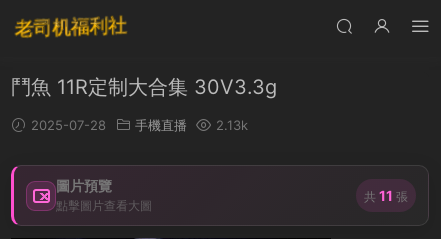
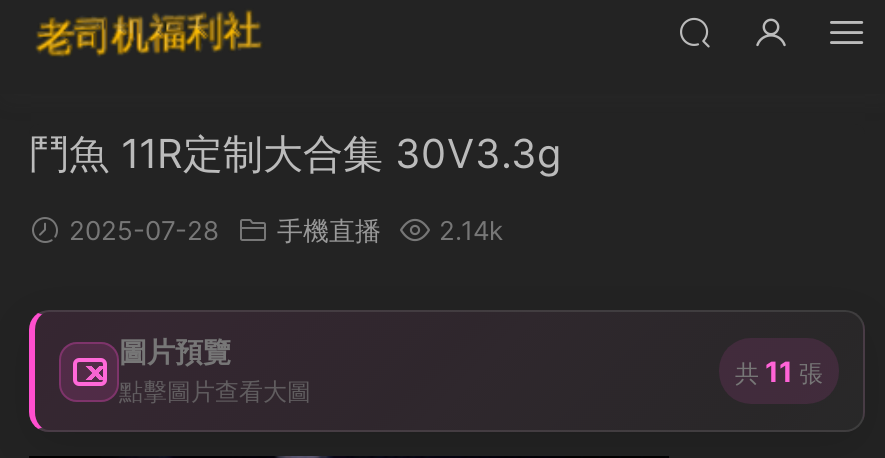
[27,117,248,133] 2025-07-28 手機直播 2.13k -> [61,214,503,246] 2025-07-28 手機直播 2.14k

